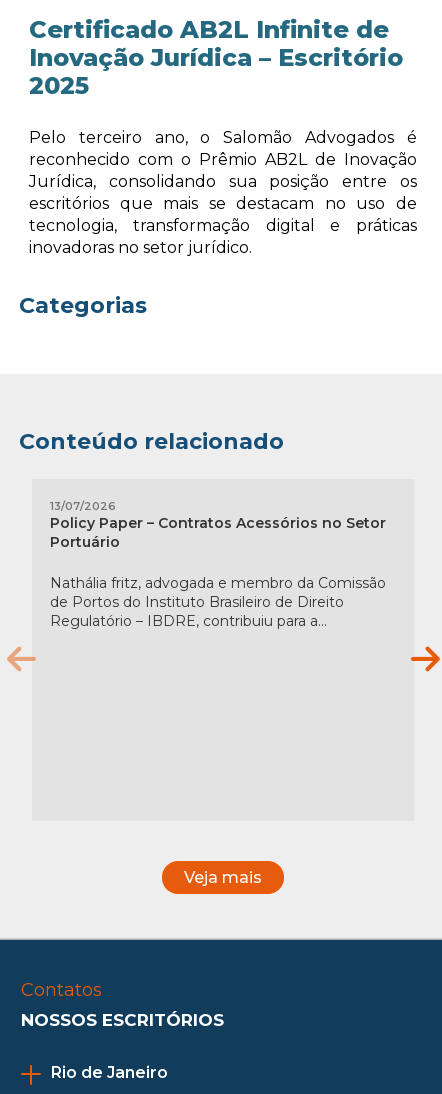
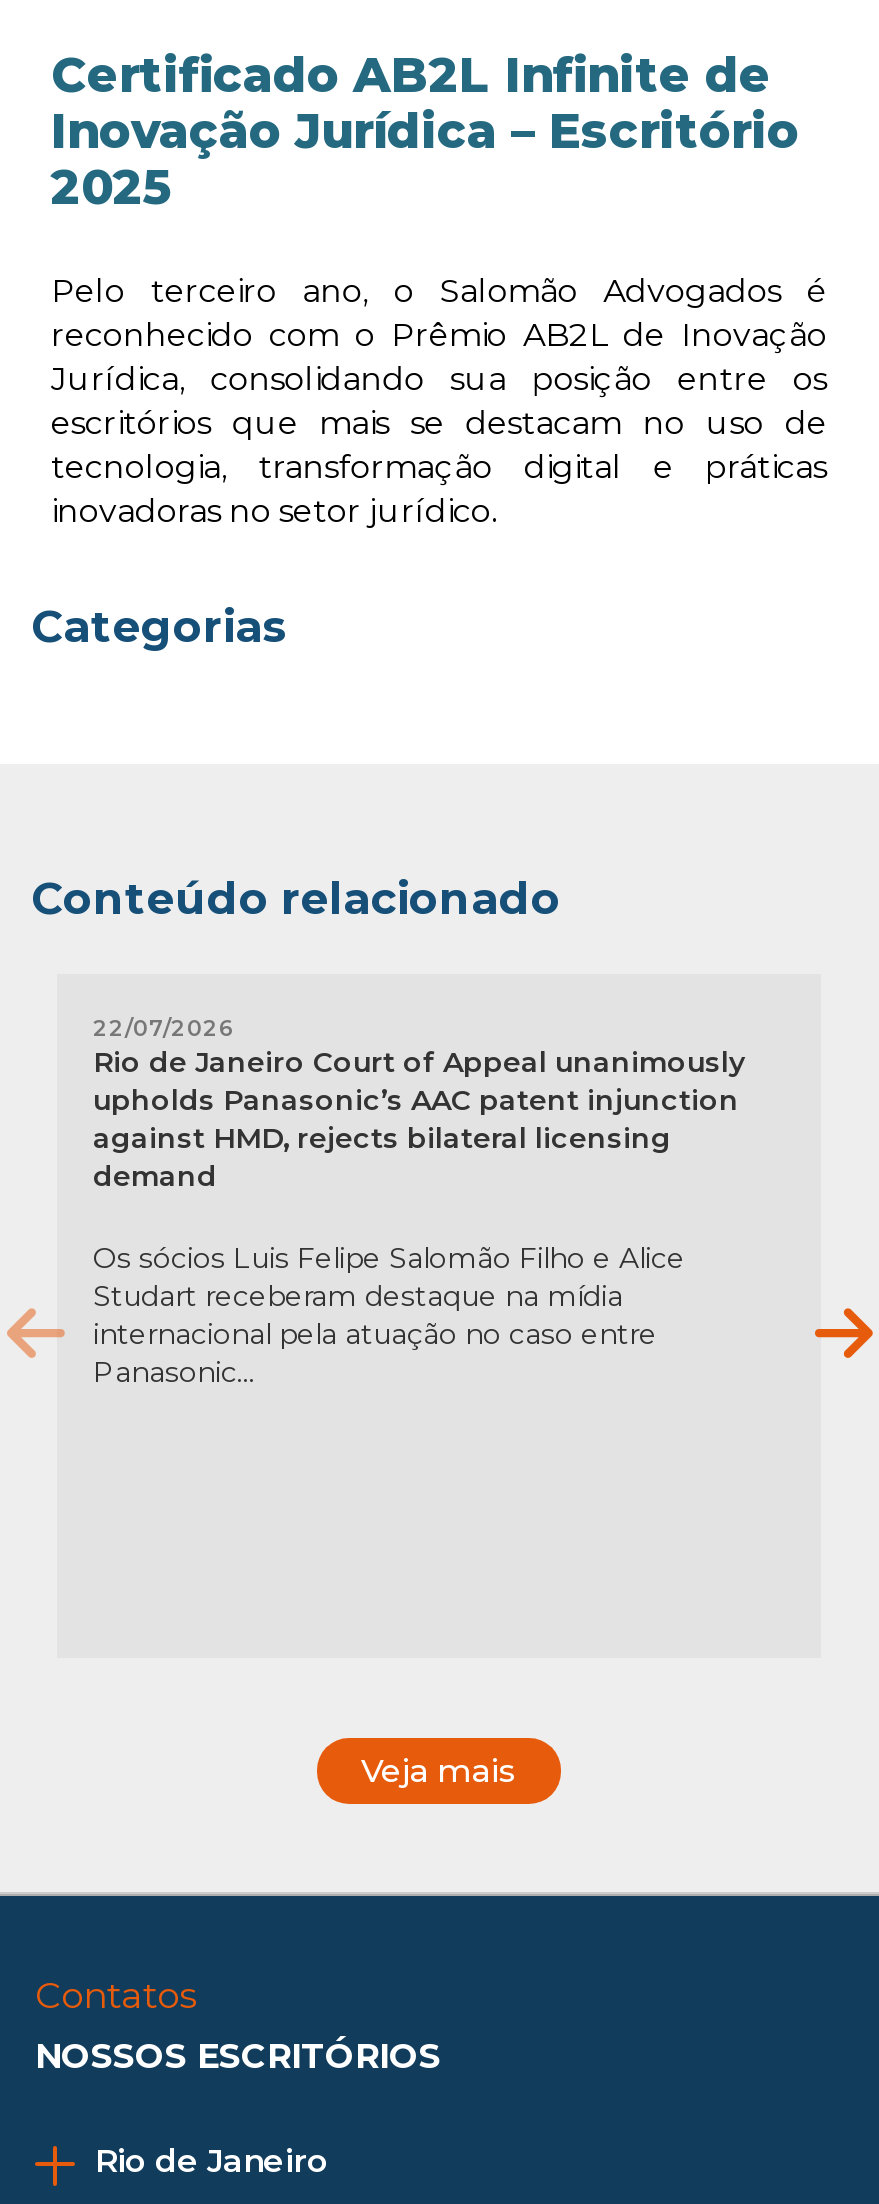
[50,499,386,551] 13/07/2026 | Policy Paper – Contratos Acessórios no Setor | Portuário -> [93,1014,745,1194] 22/07/2026 | Rio de Janeiro Court of Appeal unanimously | upholds Panasonic’s AAC patent injunction | against HMD, rejects bilateral licensing | demand
[50,574,386,630] Nathália fritz, advogada e membro da Comissão | de Portos do Instituto Brasileiro de Direito | Regulatório – IBDRE, contribuiu para a... -> [93,1240,685,1390] Os sócios Luis Felipe Salomão Filho e Alice | Studart receberam destaque na mídia | internacional pela atuação no caso entre | Panasonic...

